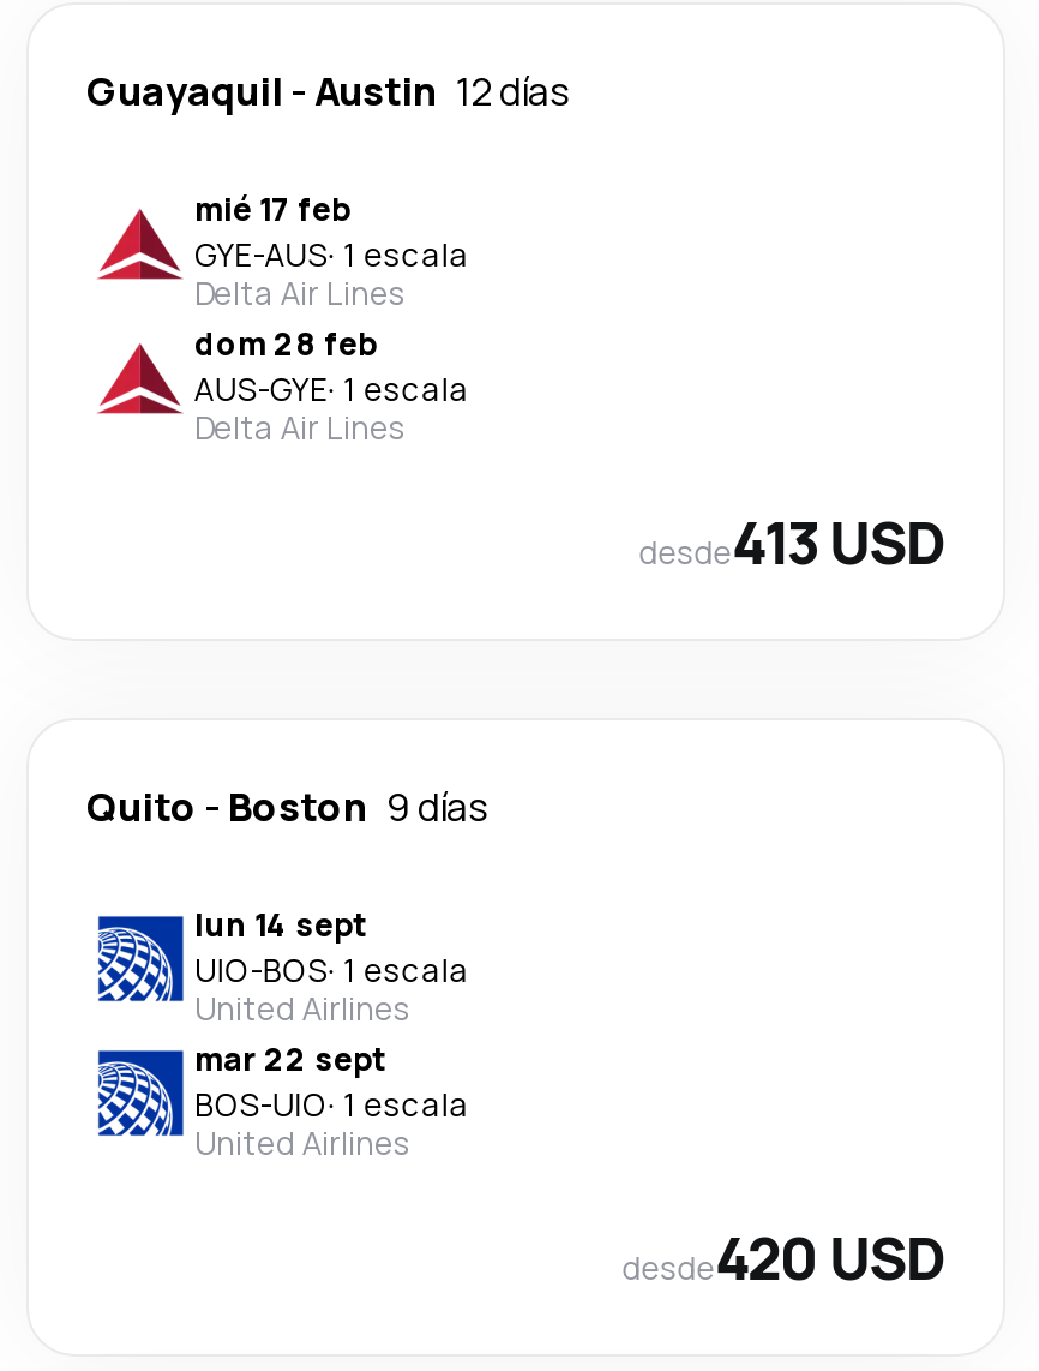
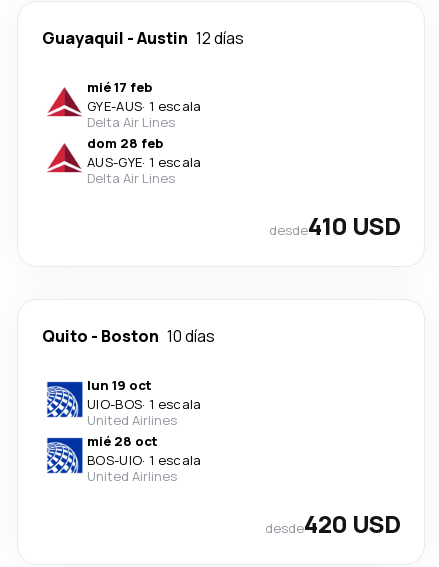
[639,501,945,580] desde413 USD -> [269,209,400,242] desde410 USD
[86,780,490,832] Quito - Boston 9 días -> [42,325,215,347] Quito - Boston 10 días
[194,902,367,945] lun 14 sept -> [87,376,152,394] lun 19 oct
[194,1037,386,1080] mar 22 sept -> [87,432,158,450] mié 28 oct

